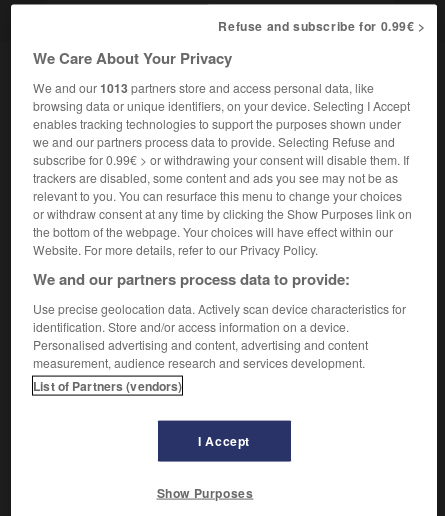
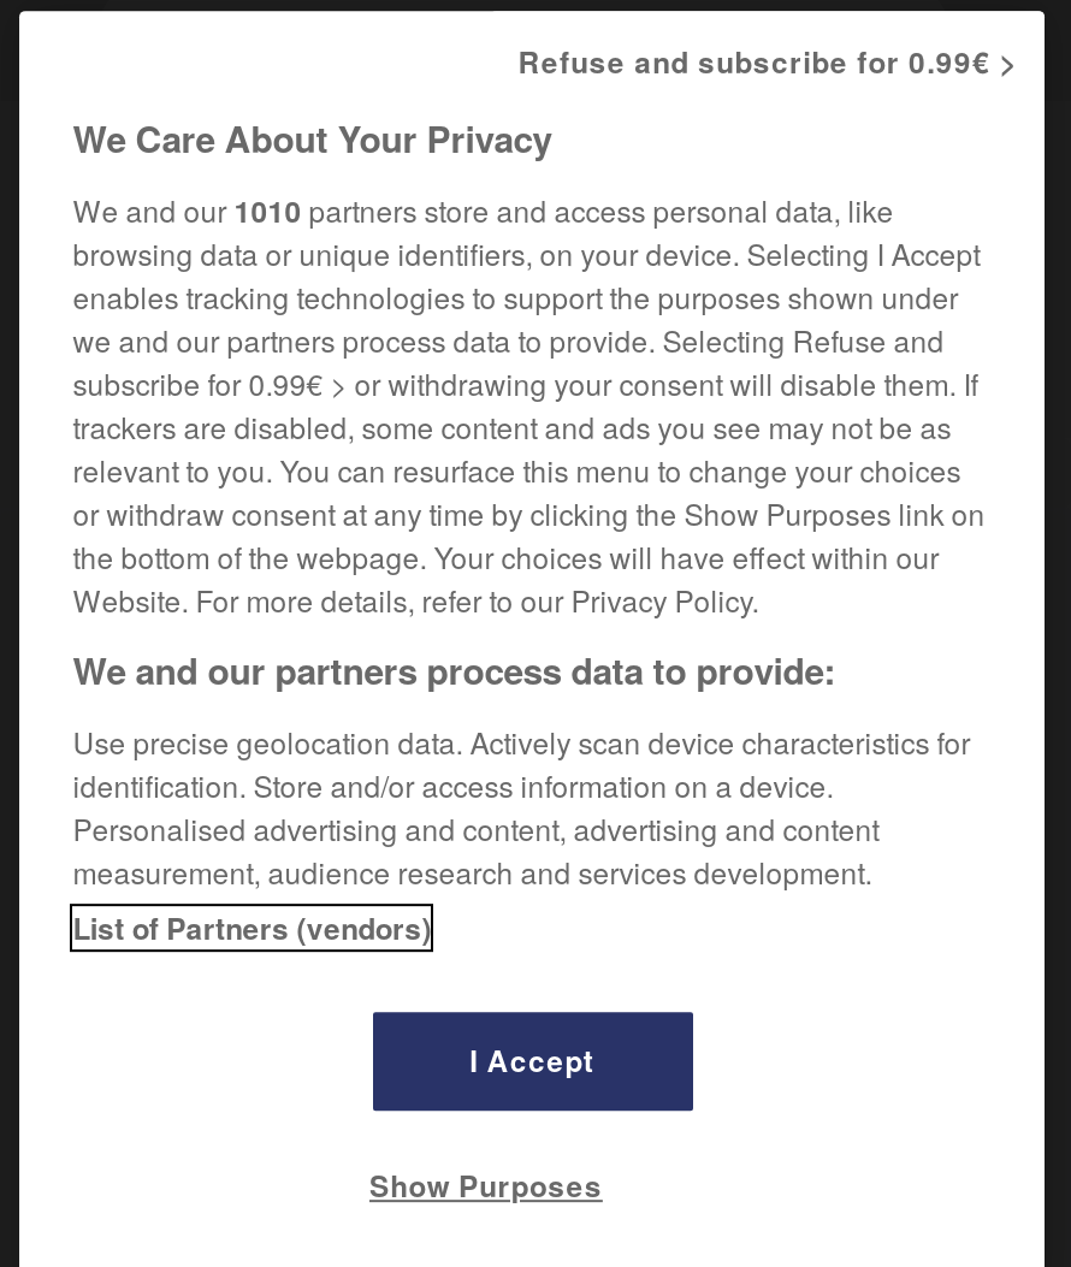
[33,79,374,97] We and our 1013 partners store and access personal data, like -> [73,190,893,233] We and our 1010 partners store and access personal data, like

